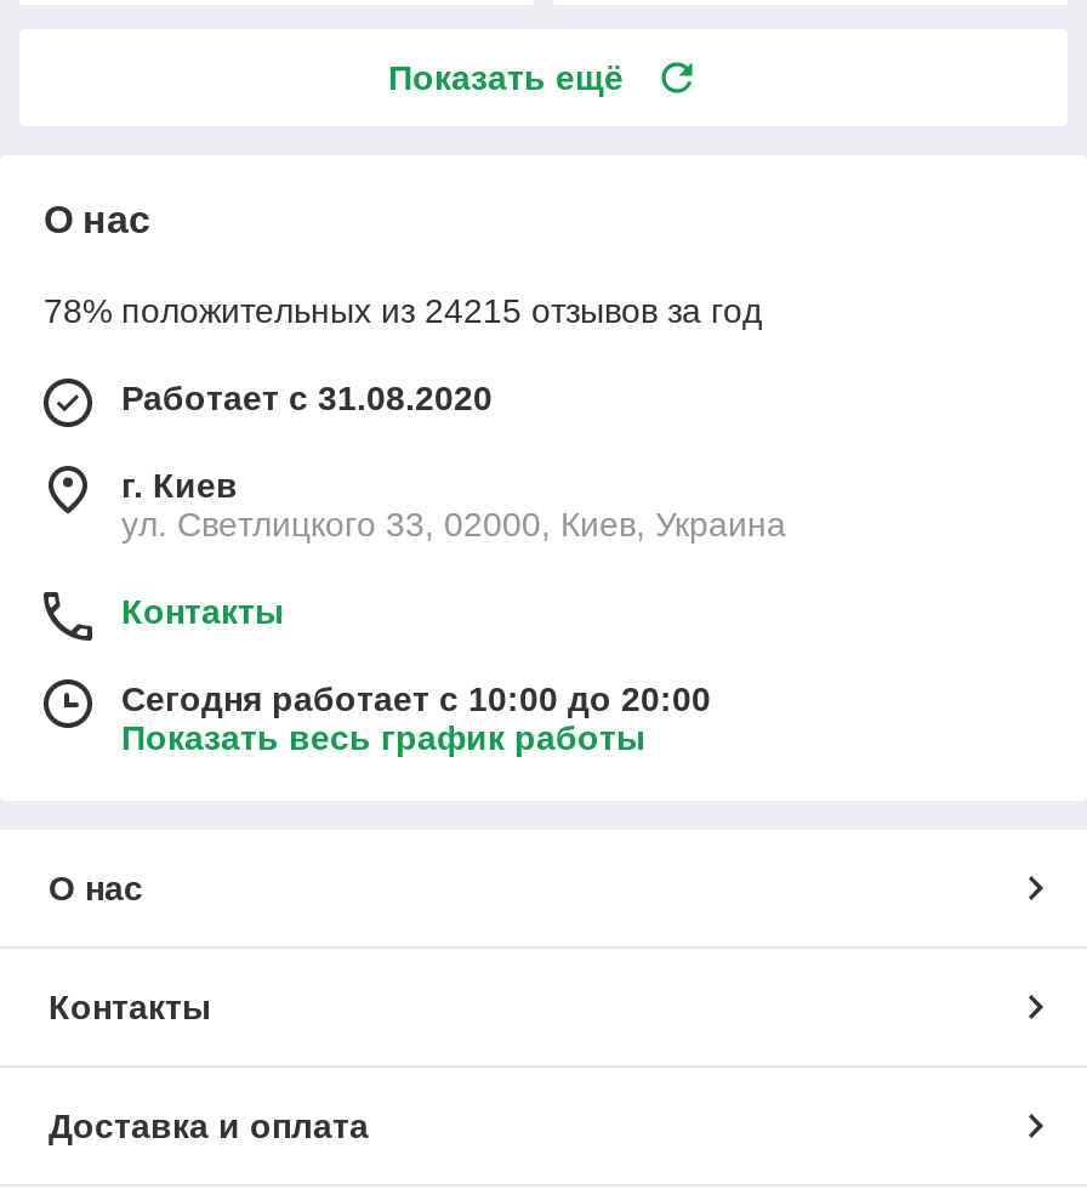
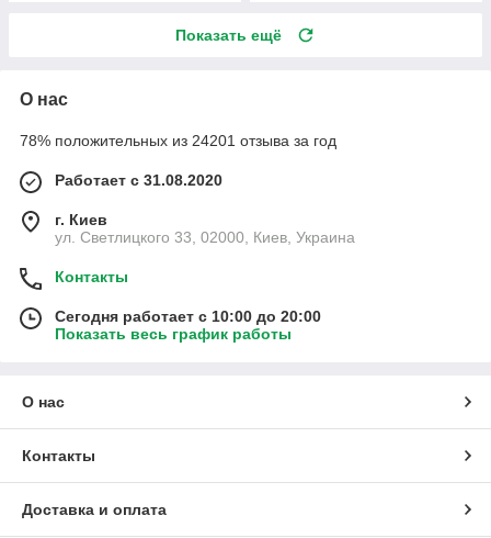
[44,292,762,331] 78% положительных из 24215 отзывов за год -> [20,132,336,150] 78% положительных из 24201 отзыва за год

